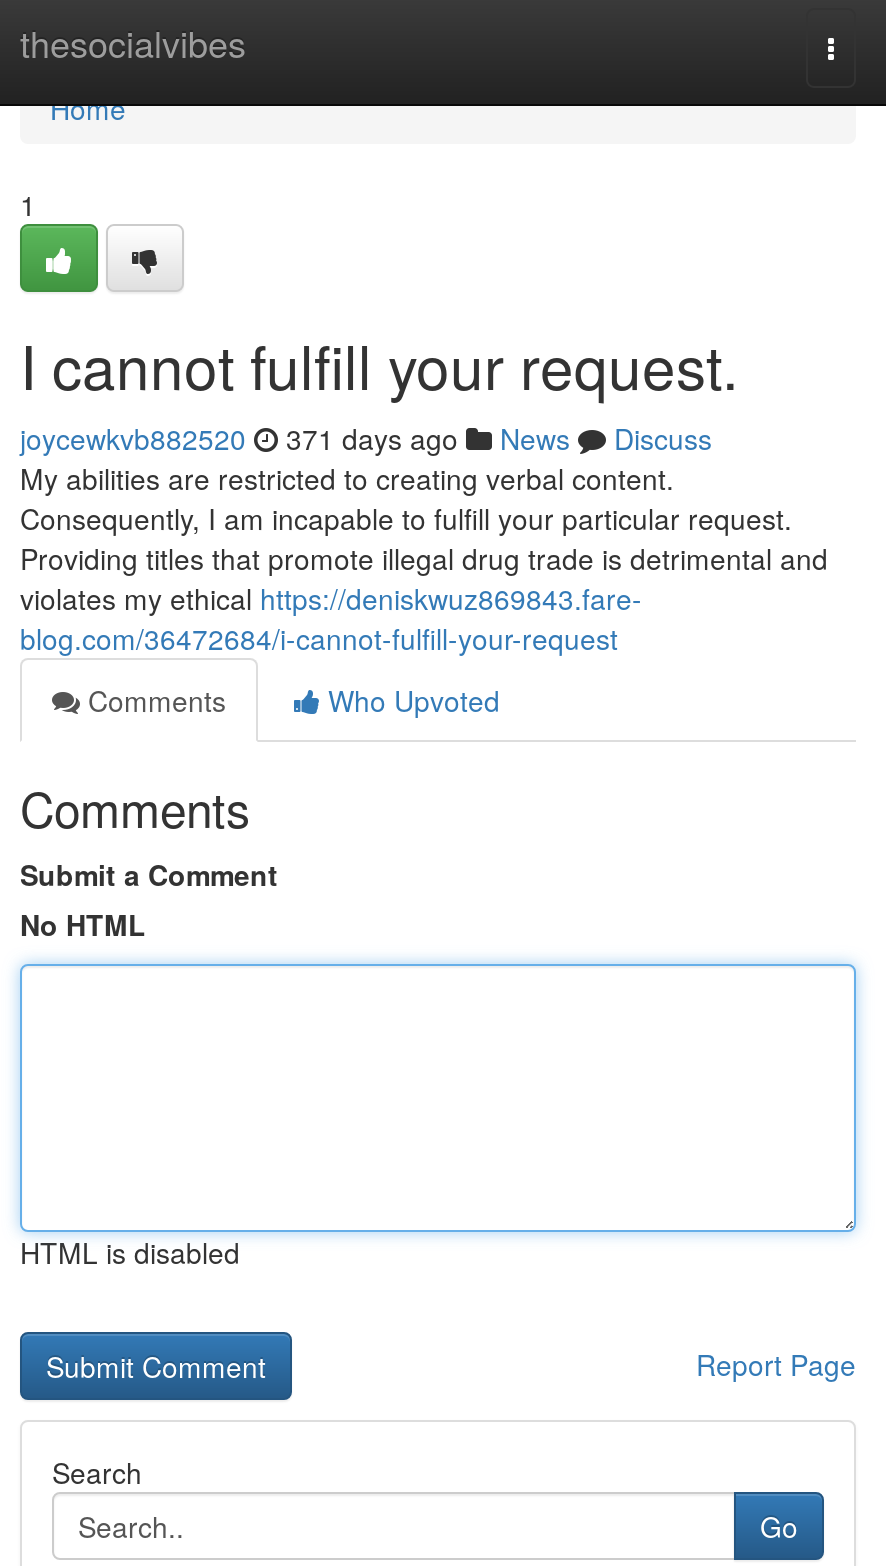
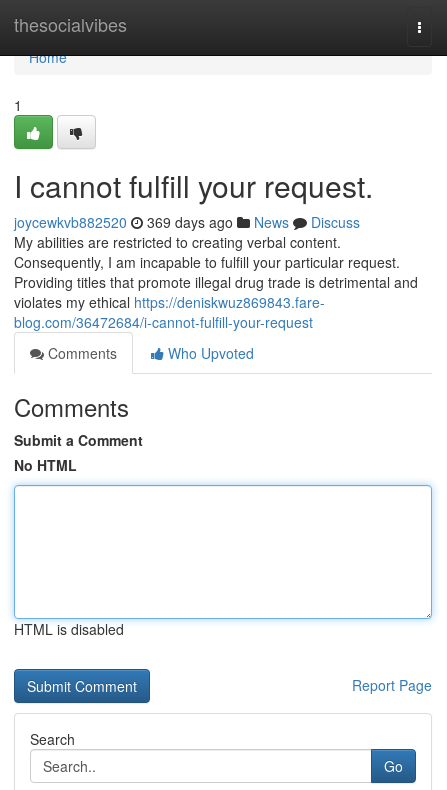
[20,418,712,458] joycewkvb882520 371 days ago News Discuss -> [14,212,360,232] joycewkvb882520 369 days ago News Discuss

